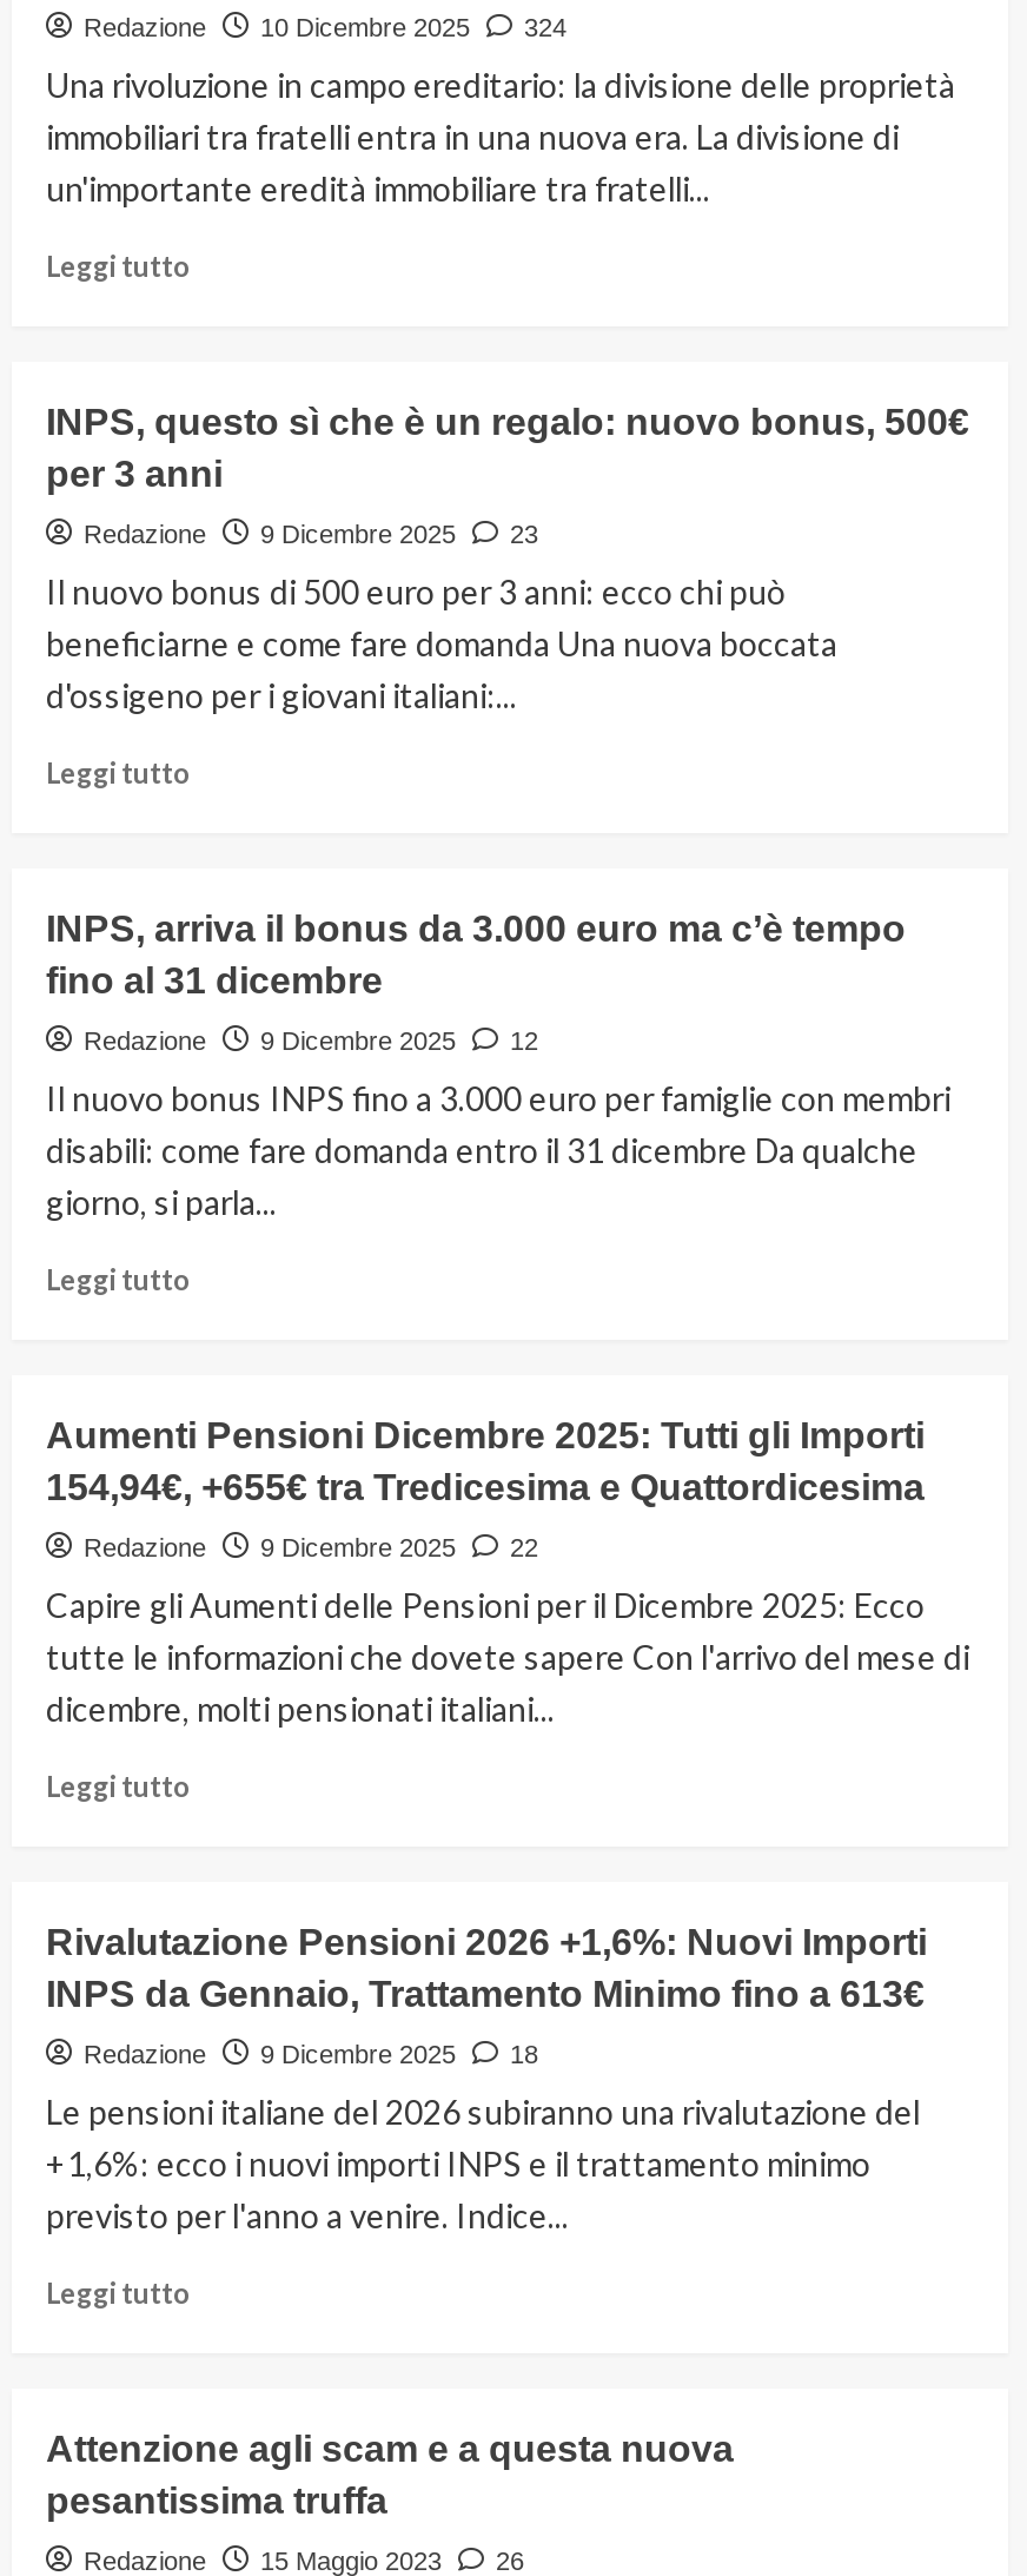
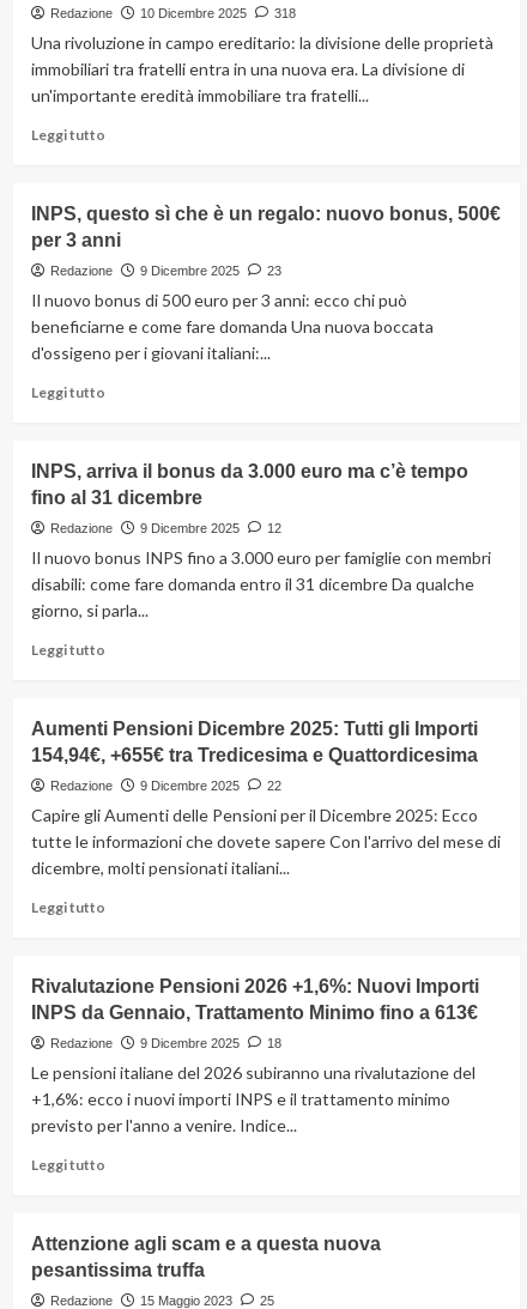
[524,12,566,40] 324 -> [274,6,295,20] 318
[496,2545,524,2574] 26 -> [259,1293,274,1308] 25

